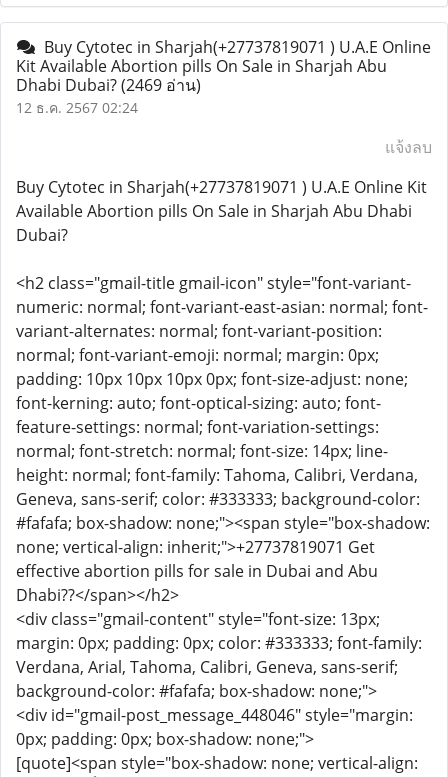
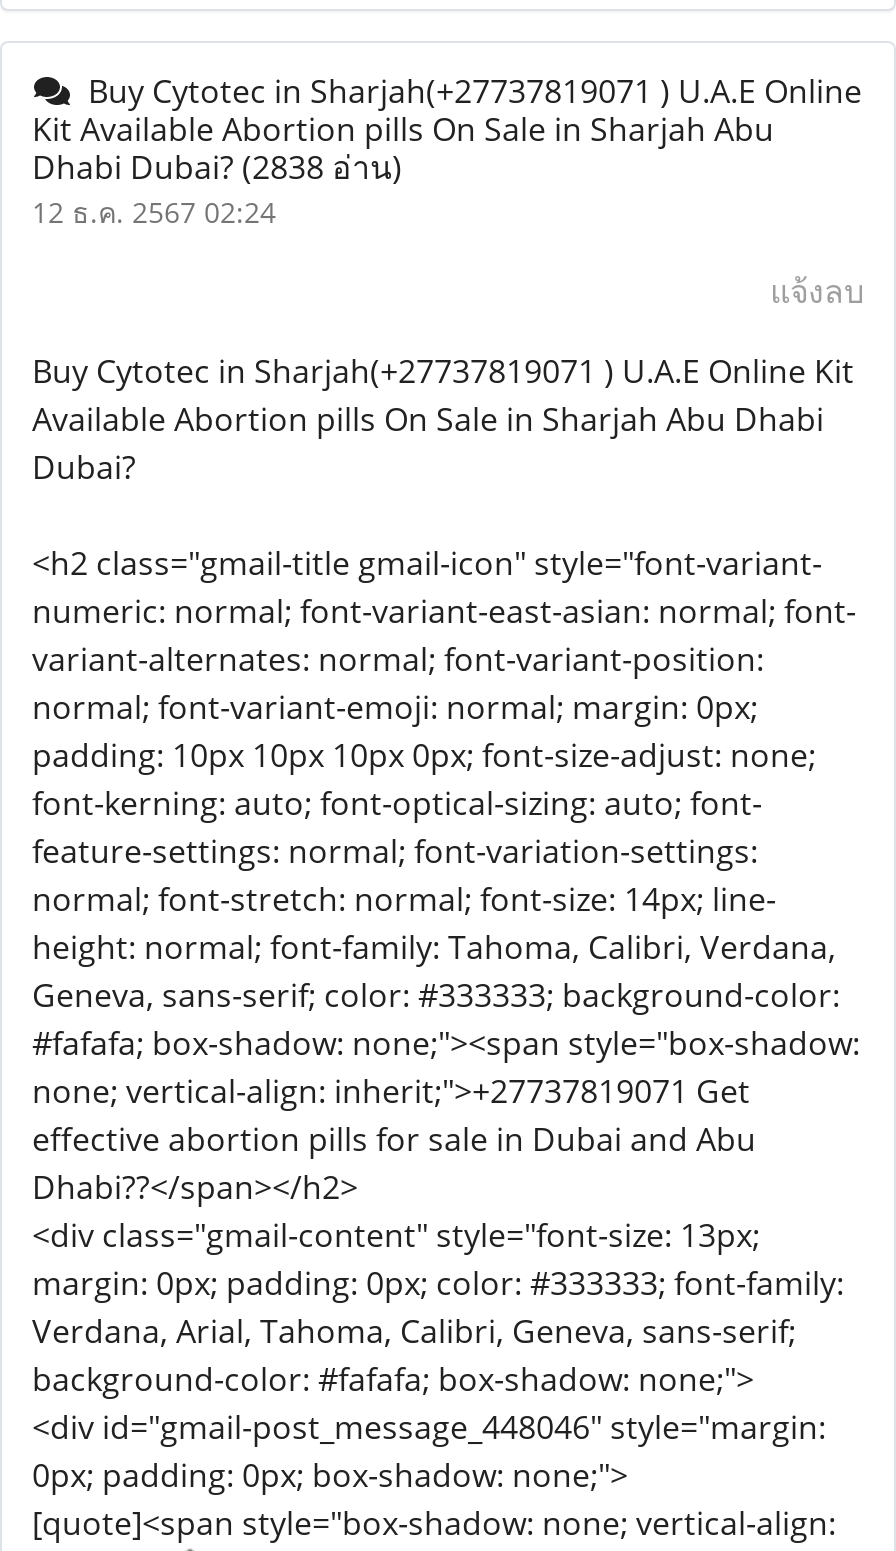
[16,74,201,96] Dhabi Dubai? (2469 อ่าน) -> [32,145,402,189] Dhabi Dubai? (2838 อ่าน)

